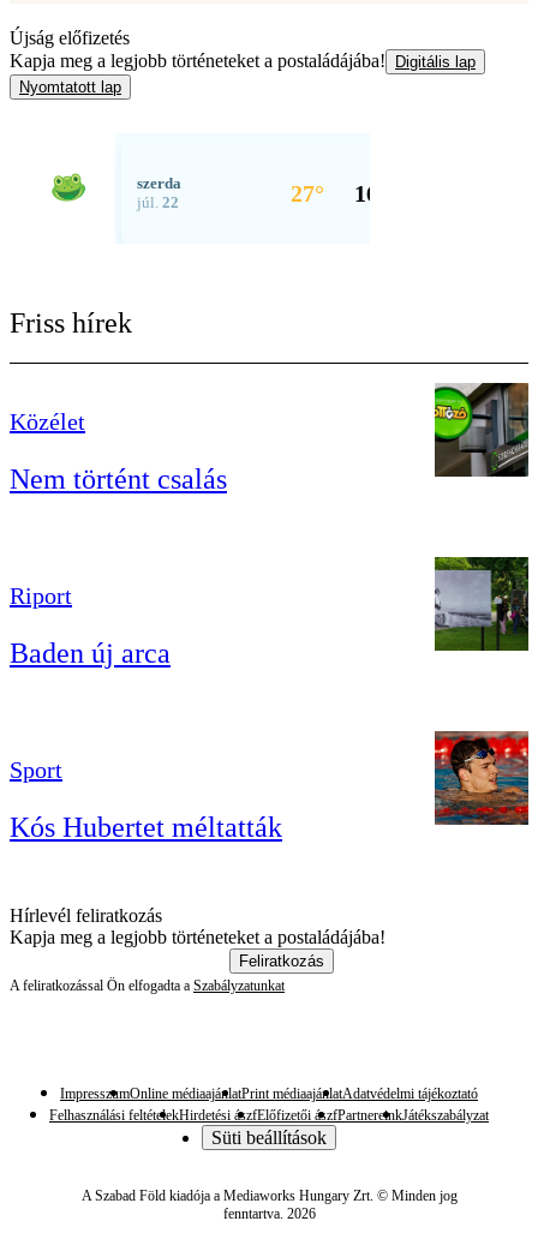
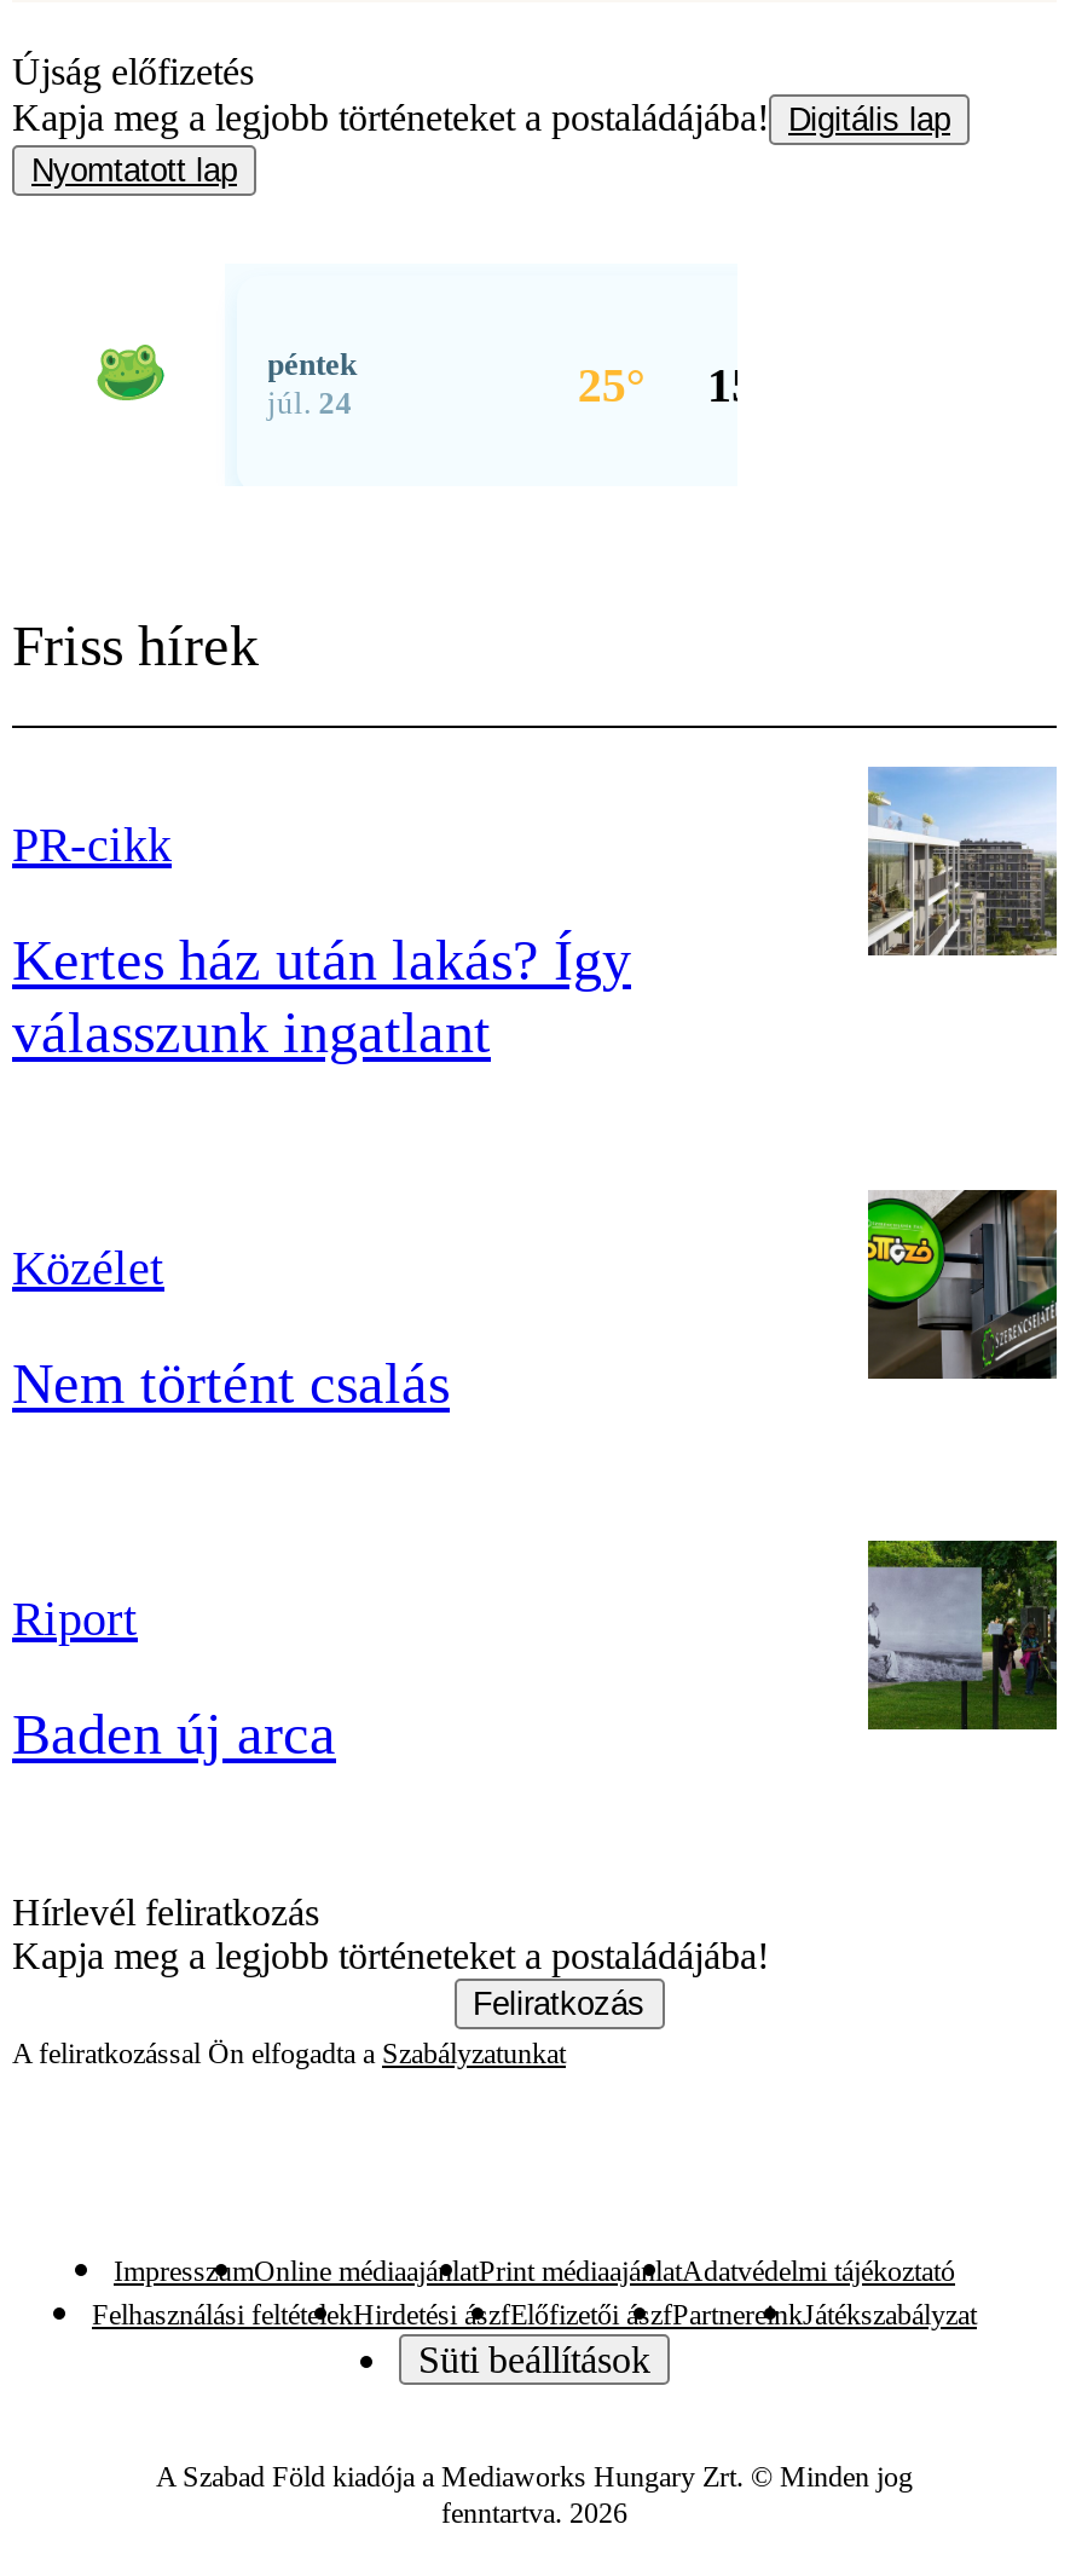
none -> [12,818,631,1064] PR-cikk | Kertes ház után lakás? Így | válasszunk ingatlant
none -> [866,767,1059,958] [image]
moved [10,408,227,669] -> [12,1241,450,1765]: Közélet | Nem történt csalás | Riport | Baden új arca
[434,730,530,825] [image] -> none
[10,756,282,843] Sport | Kós Hubertet méltatták -> none

